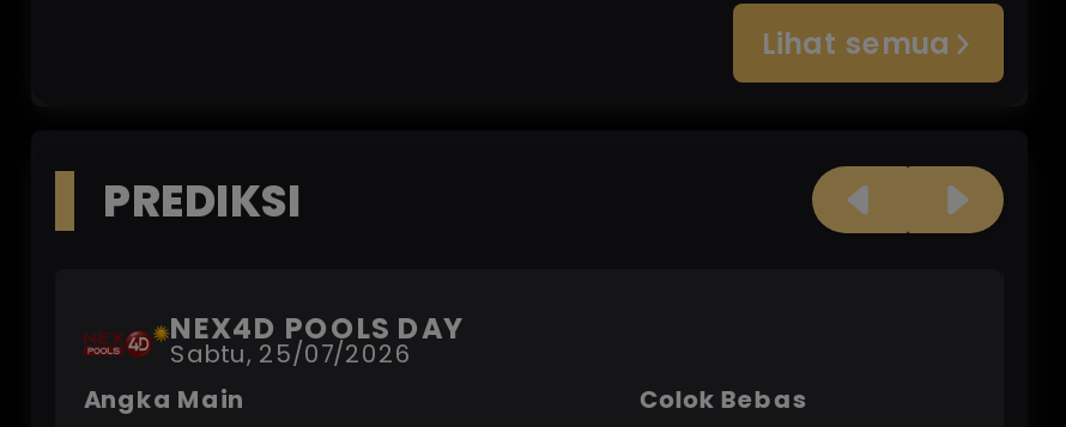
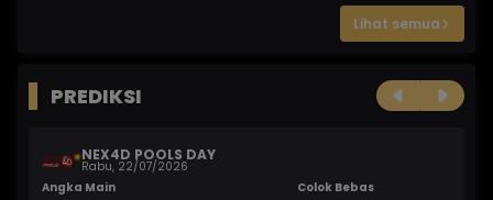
[170,336,412,372] Sabtu, 25/07/2026 -> [81,158,188,175] Rabu, 22/07/2026

